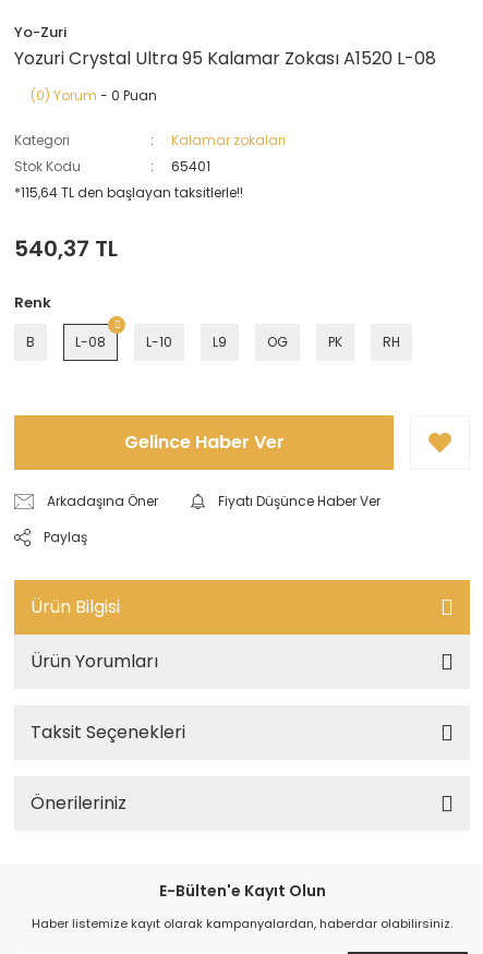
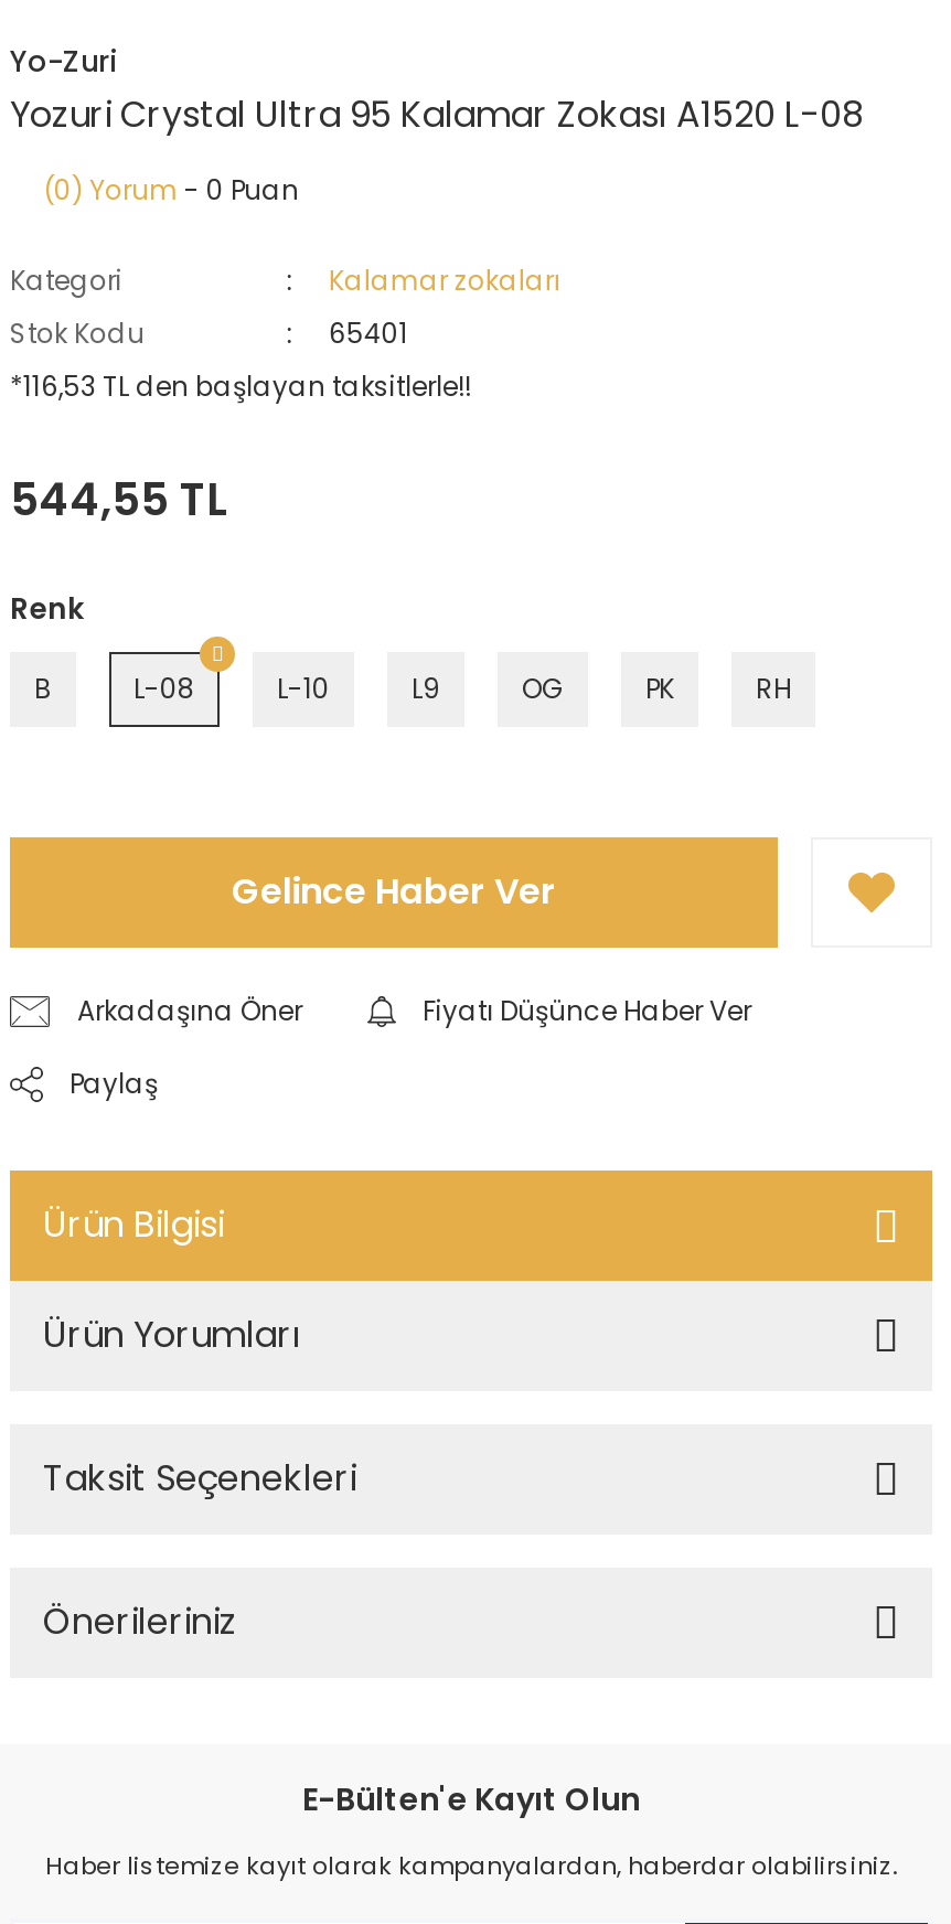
[14,183,243,202] *115,64 TL den başlayan taksitlerle!! -> [10,367,471,405] *116,53 TL den başlayan taksitlerle!!
[14,233,118,264] 540,37 TL -> [10,469,226,531] 544,55 TL

